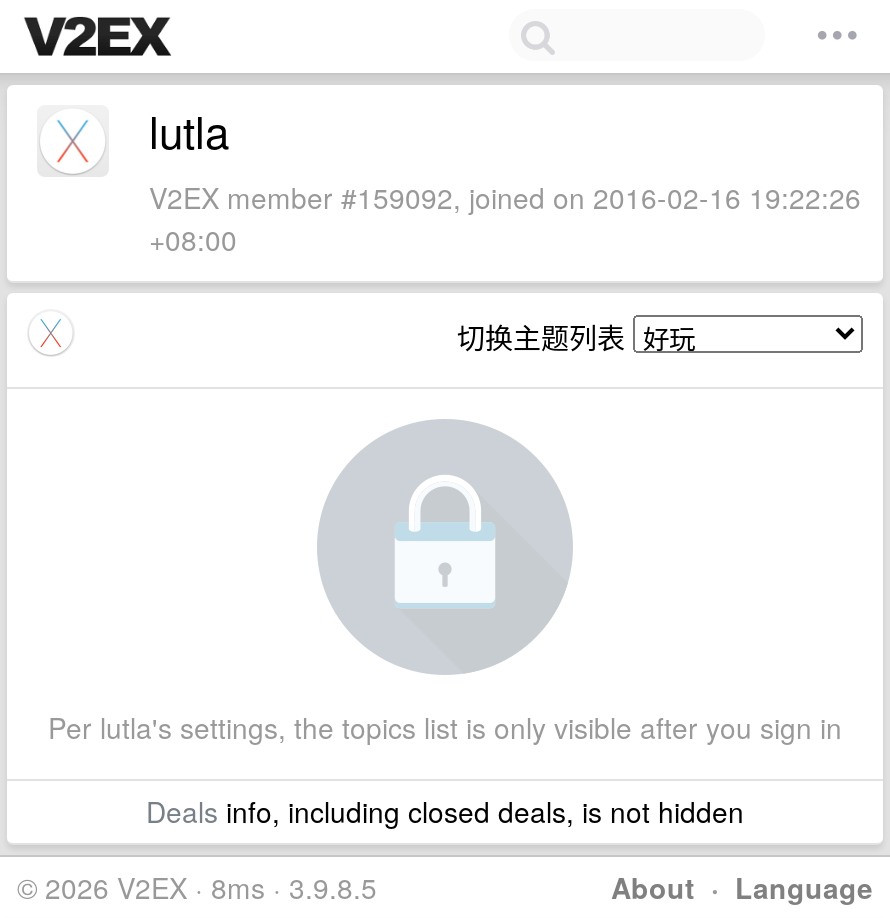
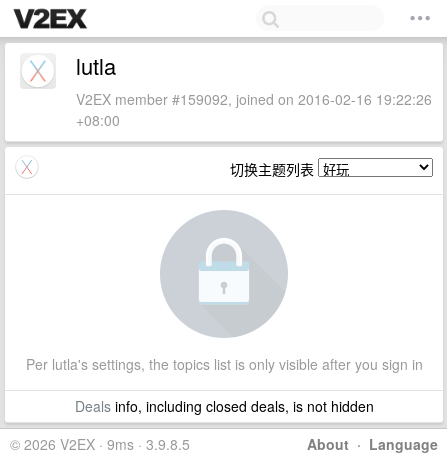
[17,867,377,907] © 2026 V2EX · 8ms · 3.9.8.5 -> [10,434,190,454] © 2026 V2EX · 9ms · 3.9.8.5

